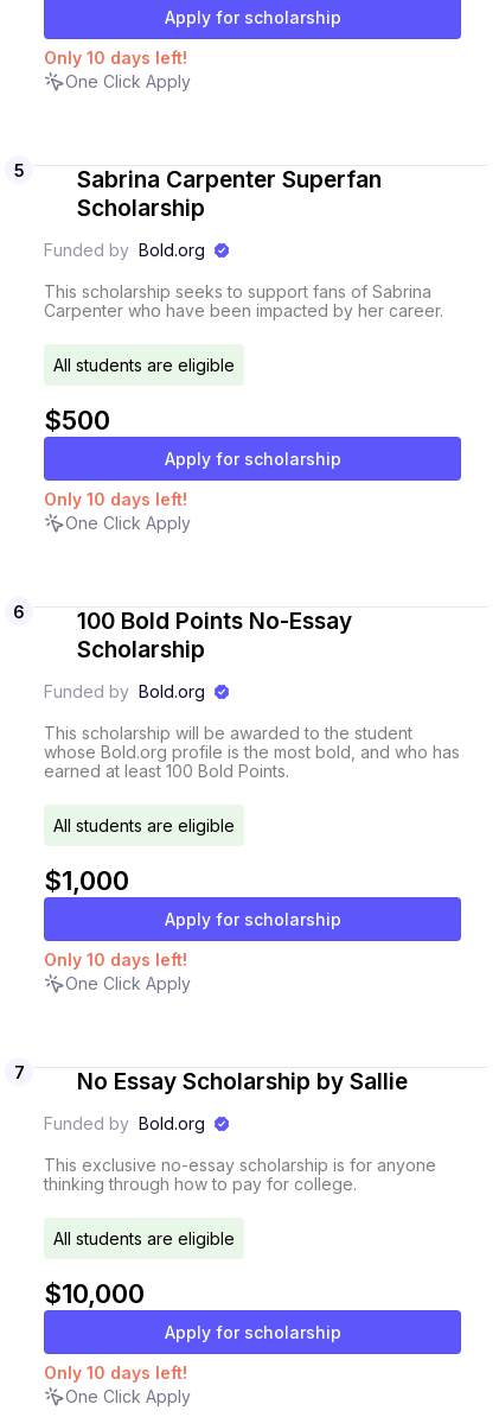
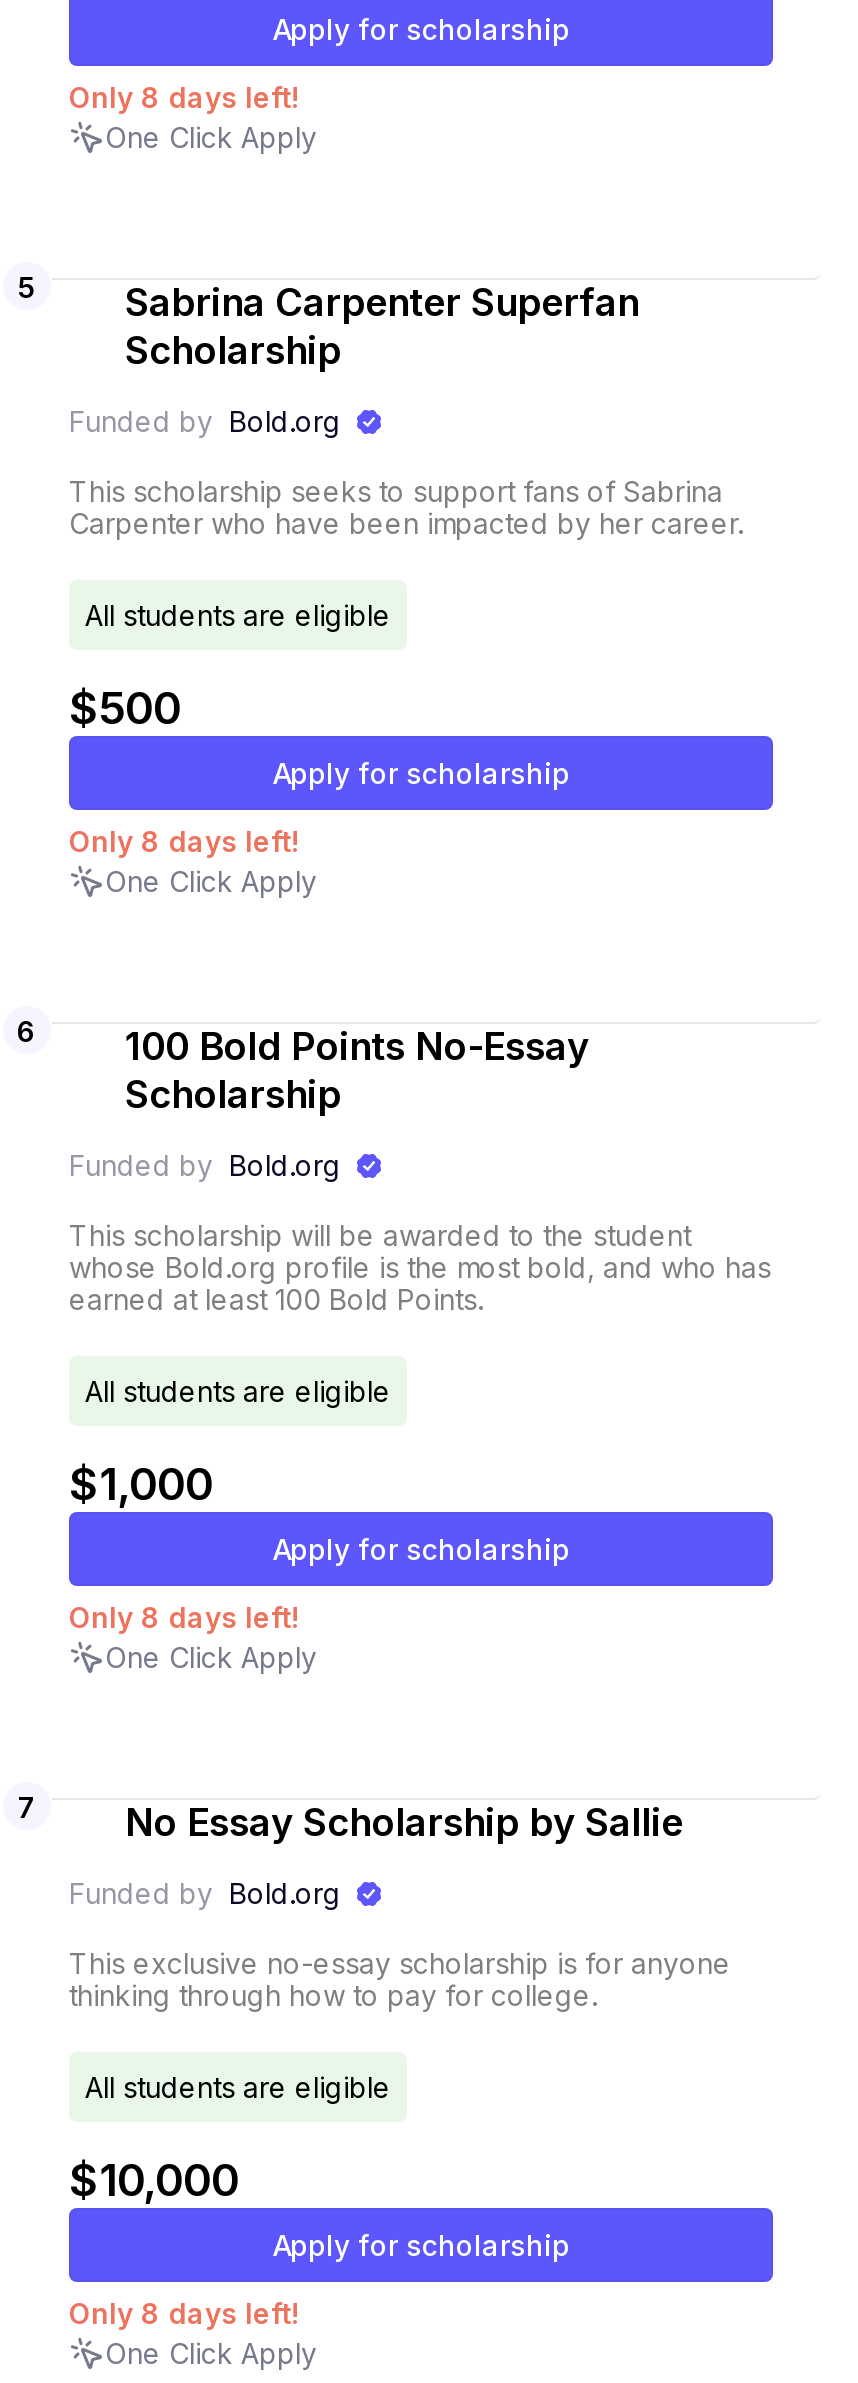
[44,47,187,68] Only 10 days left! -> [69,80,299,114] Only 8 days left!
[44,489,187,509] Only 10 days left! -> [69,824,299,858] Only 8 days left!
[44,949,187,970] Only 10 days left! -> [69,1600,299,1634] Only 8 days left!
[44,1362,187,1383] Only 10 days left! -> [69,2296,299,2330] Only 8 days left!

